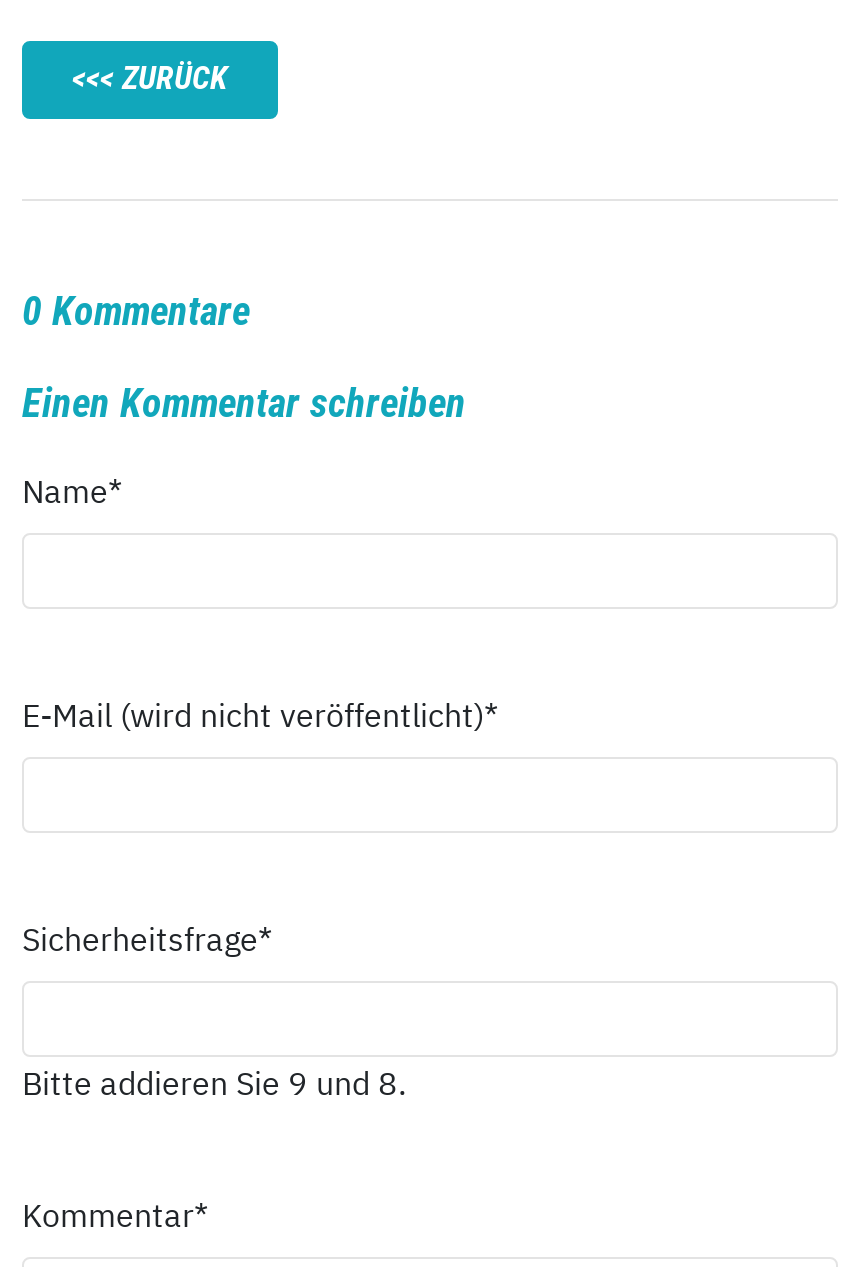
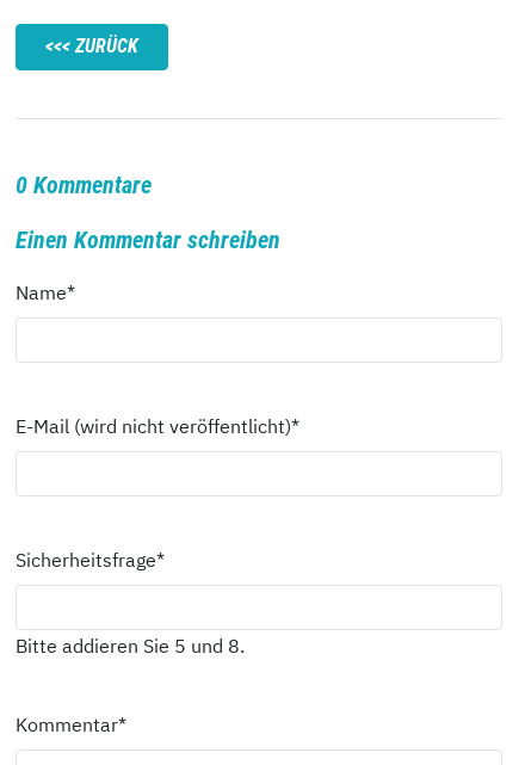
[22,1063,406,1103] Bitte addieren Sie 9 und 8. -> [16,634,245,658] Bitte addieren Sie 5 und 8.

